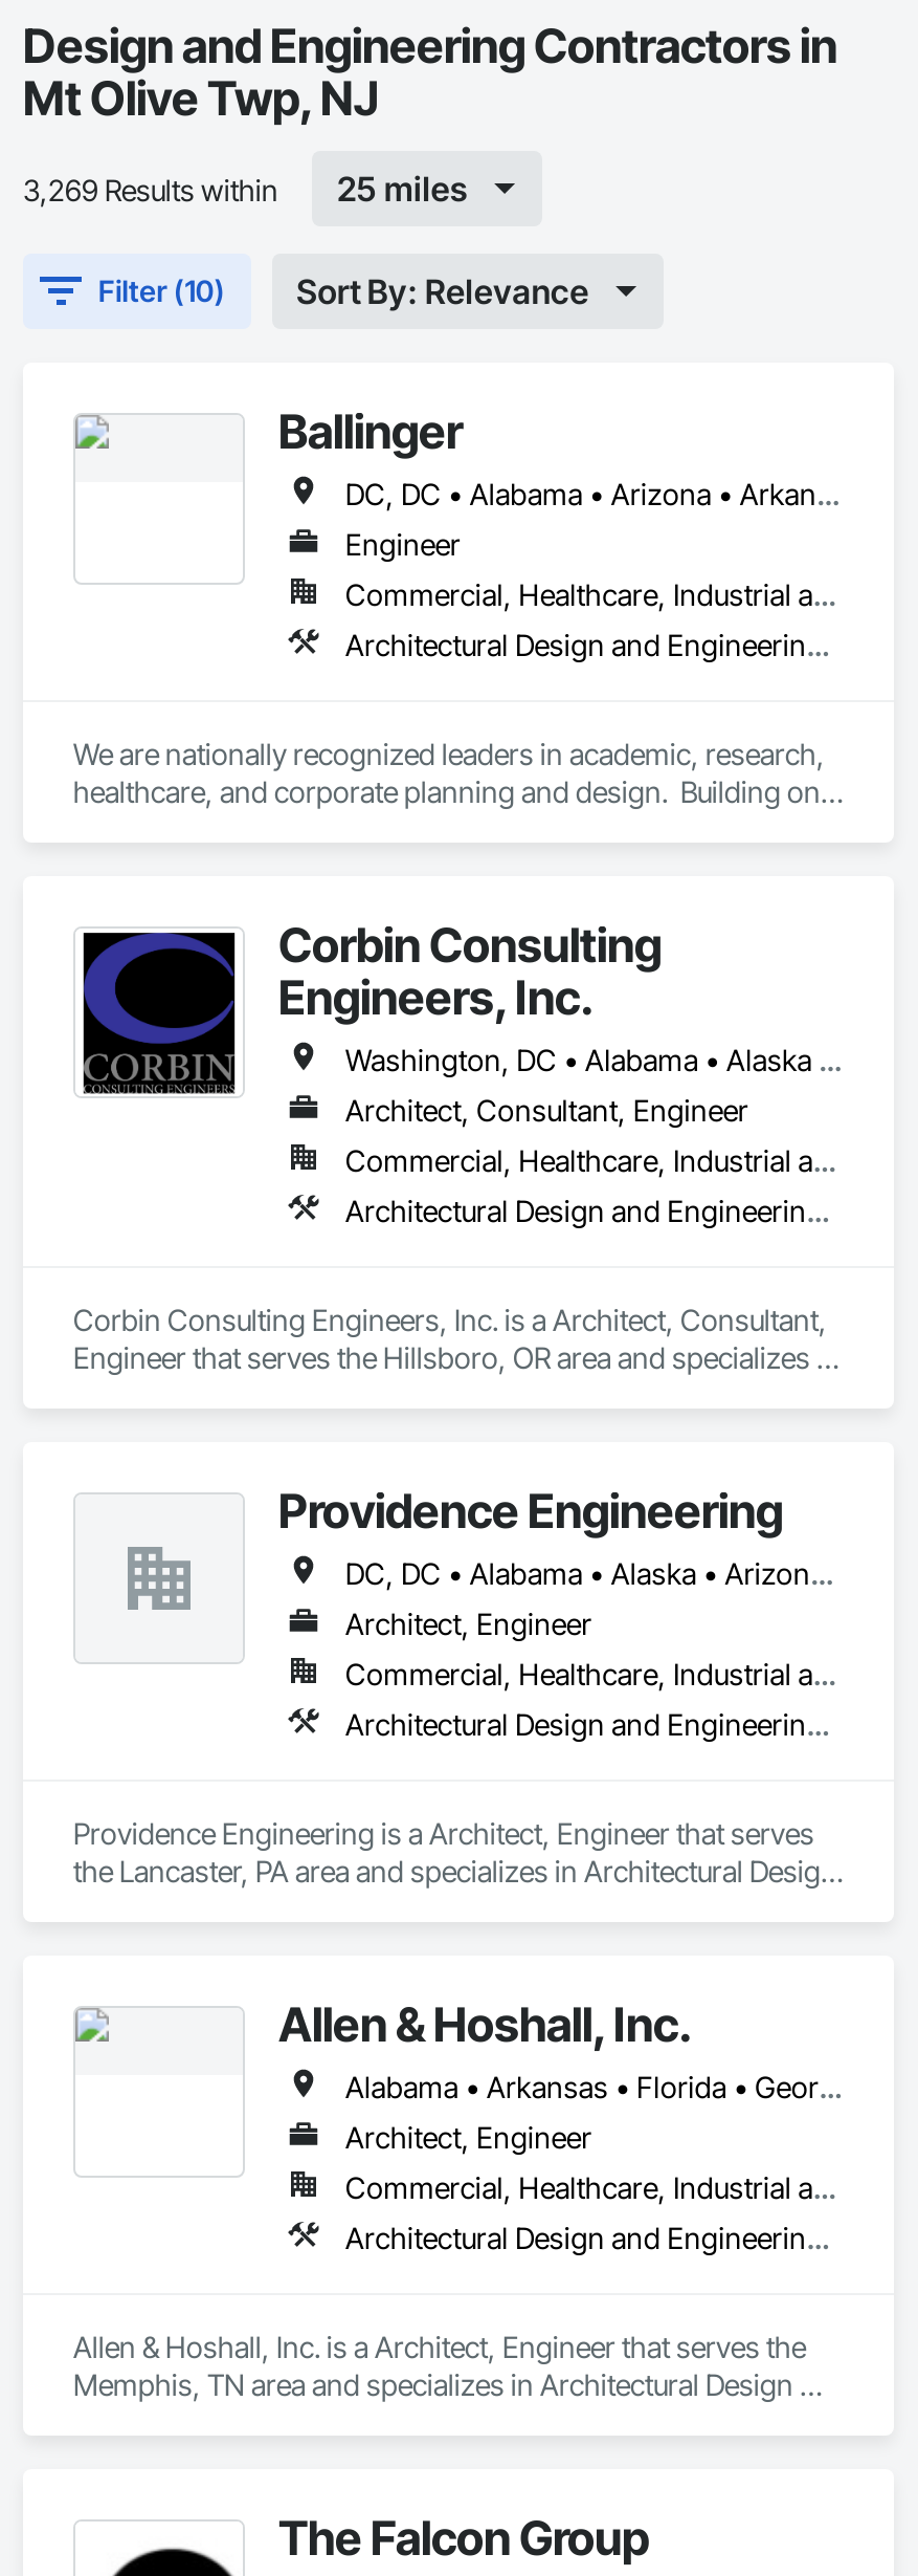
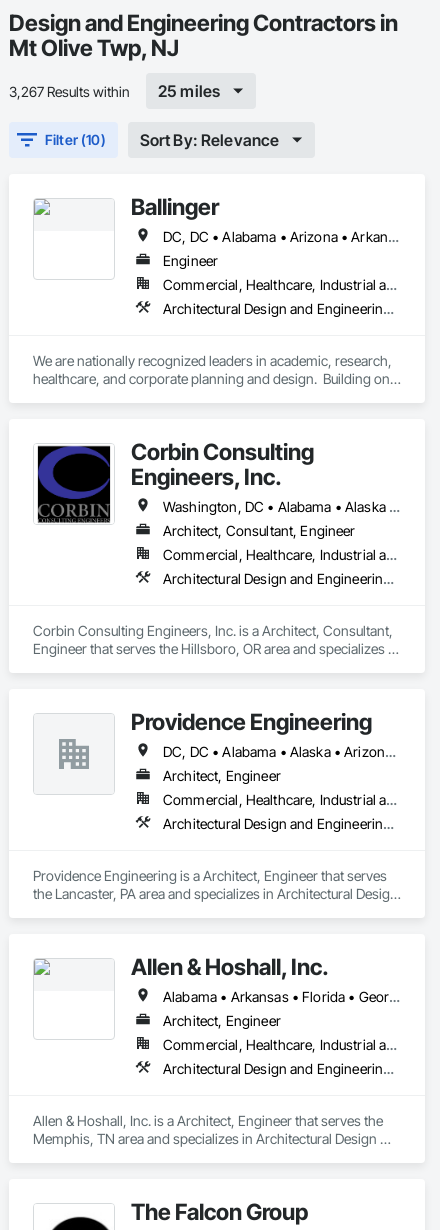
[23,171,278,206] 3,269 Results within -> [9,82,130,99] 3,267 Results within

